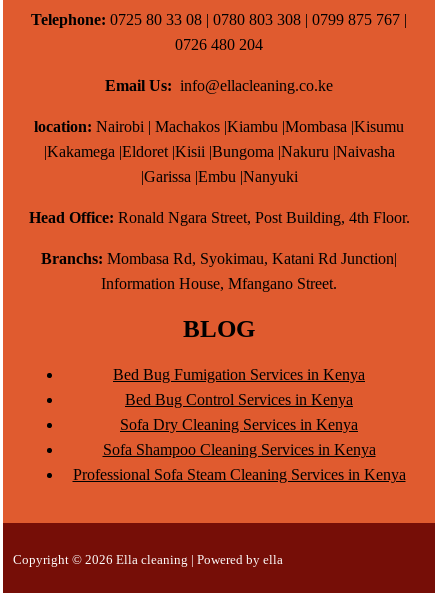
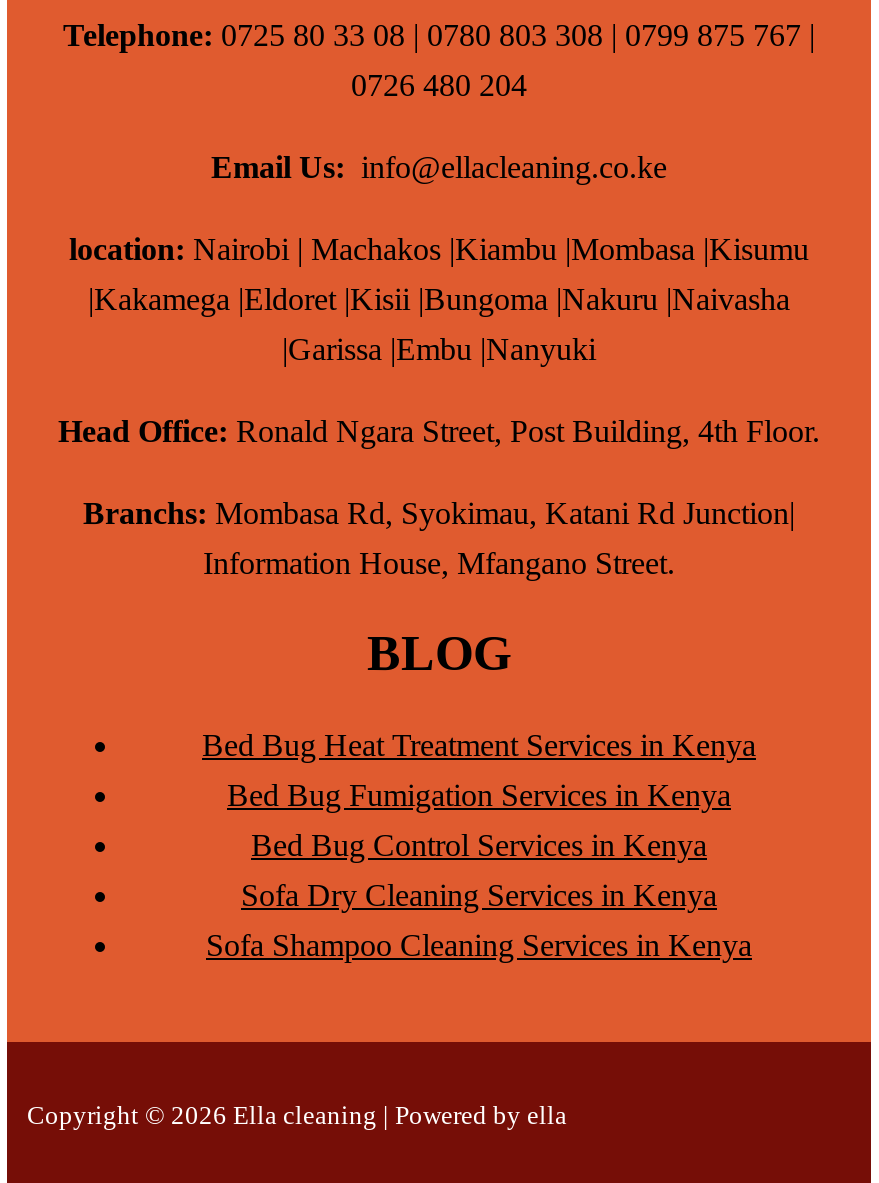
none -> [202,727,756,761] Bed Bug Heat Treatment Services in Kenya
moved [102,366,375,458] -> [206,777,752,961]: Bed Bug Fumigation Services in Kenya | Bed Bug Control Services in Kenya | Sofa Dry Cleaning Services in Kenya | Sofa Shampoo Cleaning Services in Kenya
[72,466,405,483] Professional Sofa Steam Cleaning Services in Kenya -> none

